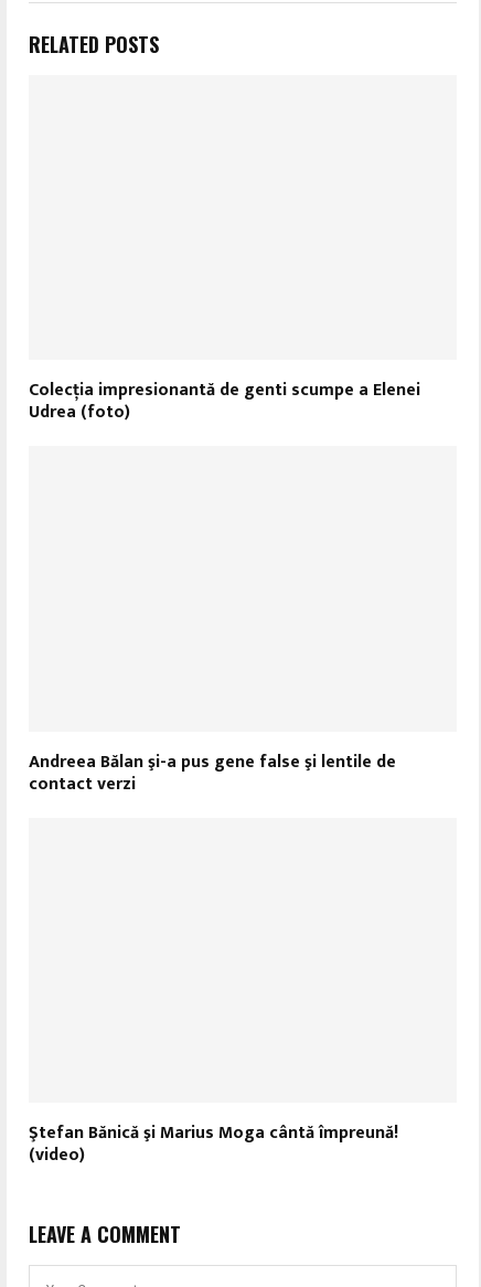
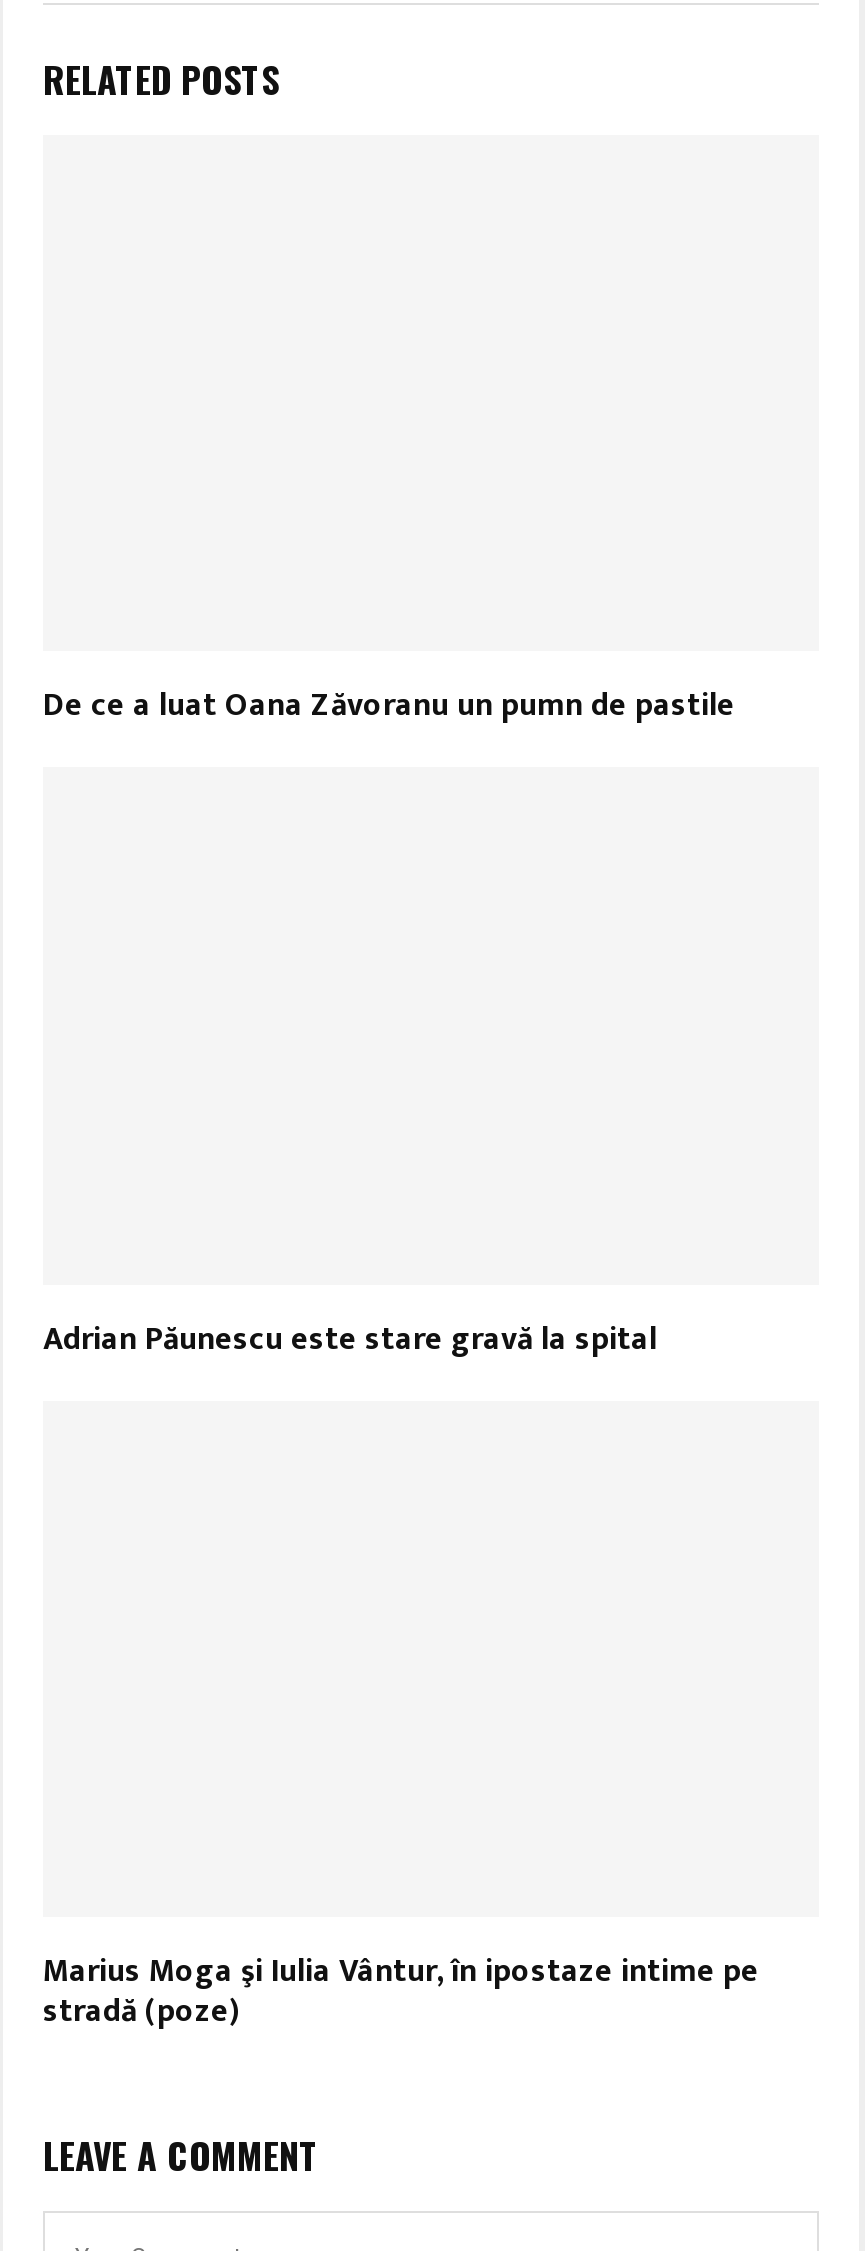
[29,376,420,427] Colecția impresionantă de genti scumpe a Elenei | Udrea (foto) -> [43,679,735,733] De ce a luat Oana Zăvoranu un pumn de pastile
[29,747,396,799] Andreea Bălan şi-a pus gene false şi lentile de | contact verzi -> [43,1313,657,1367] Adrian Păunescu este stare gravă la spital
[29,1119,398,1171] Ştefan Bănică şi Marius Moga cântă împreună! | (video) -> [43,1946,759,2040] Marius Moga şi Iulia Vântur, în ipostaze intime pe | stradă (poze)

